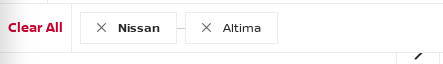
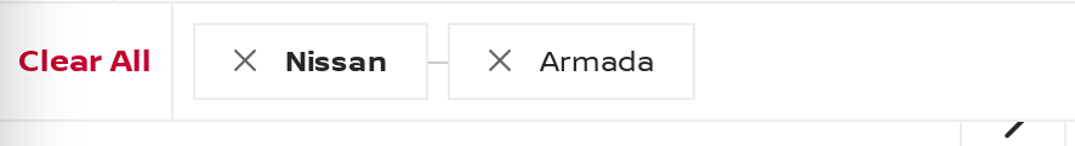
[223,21,261,36] Altima -> [540,45,654,81] Armada

